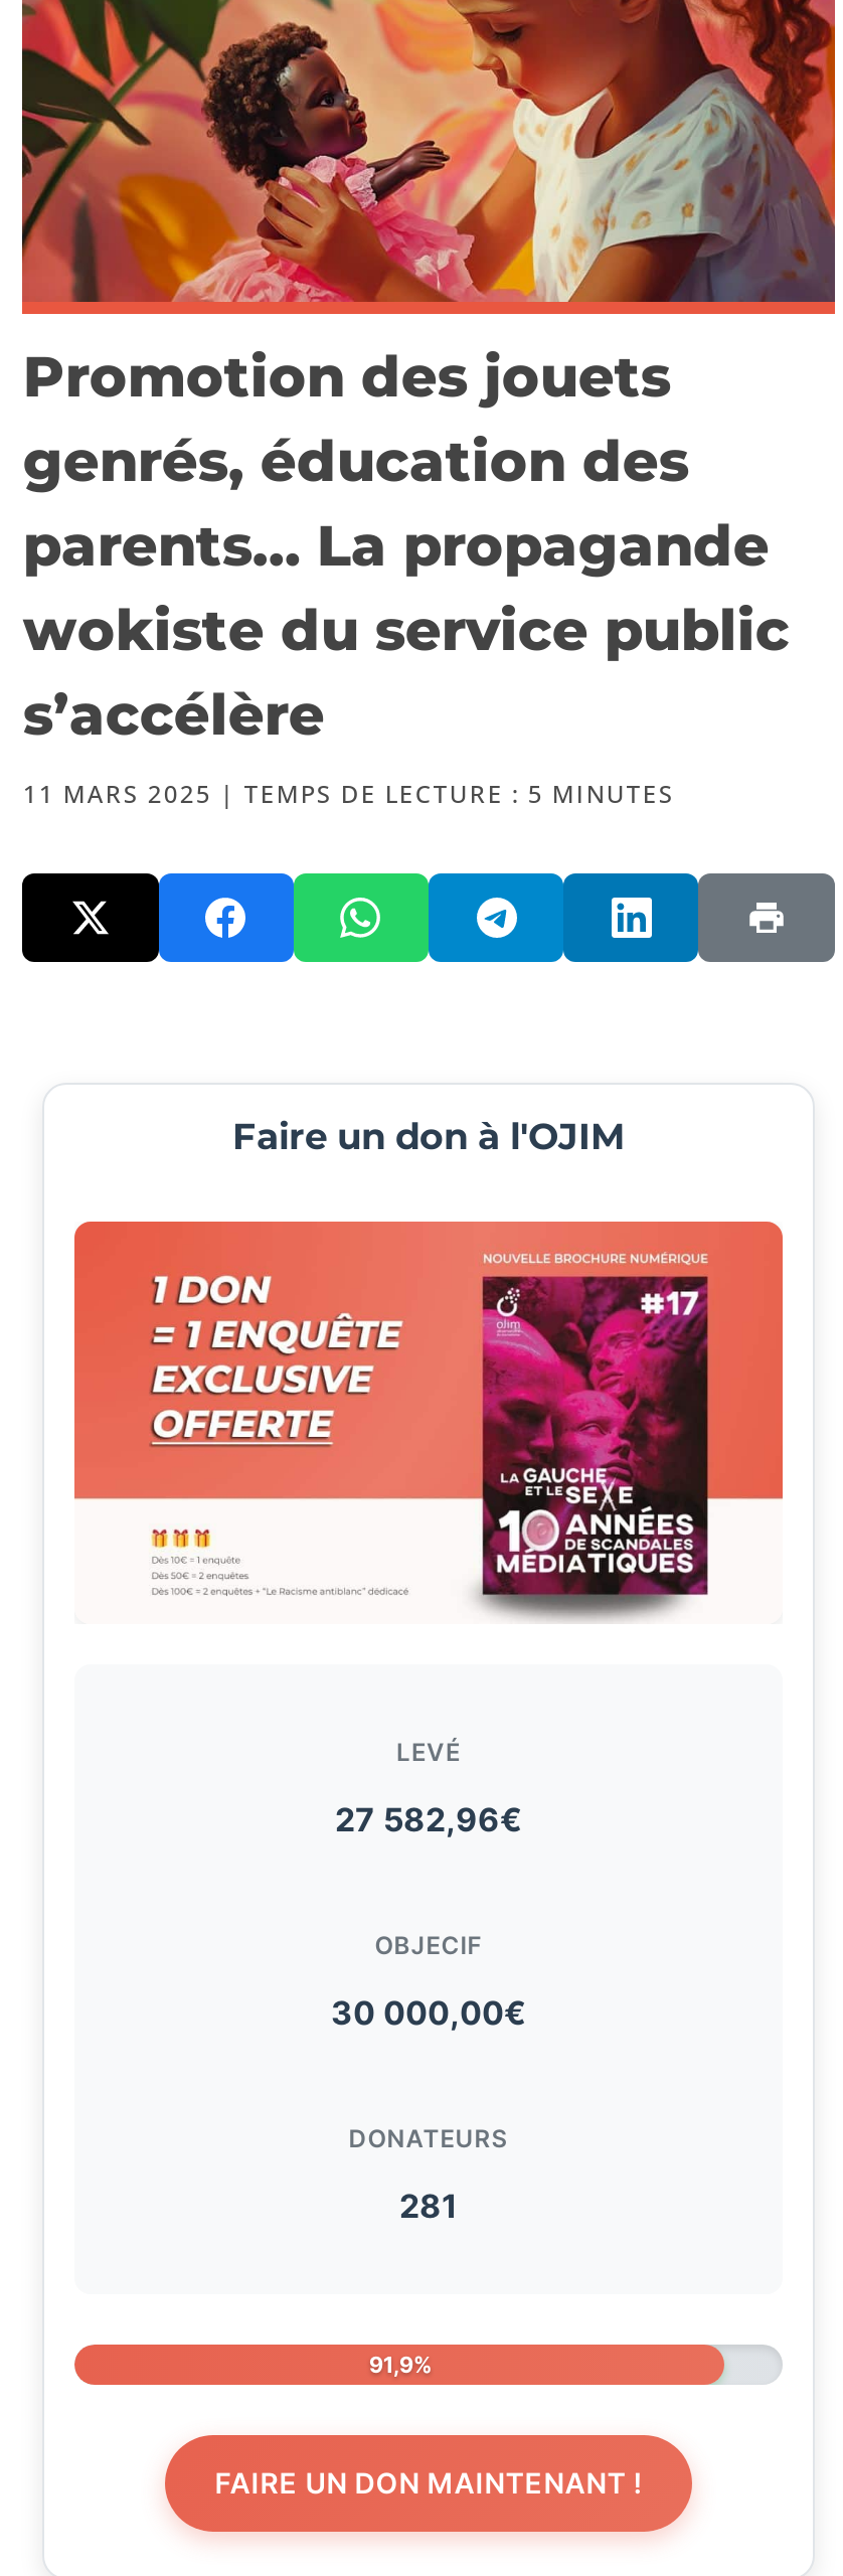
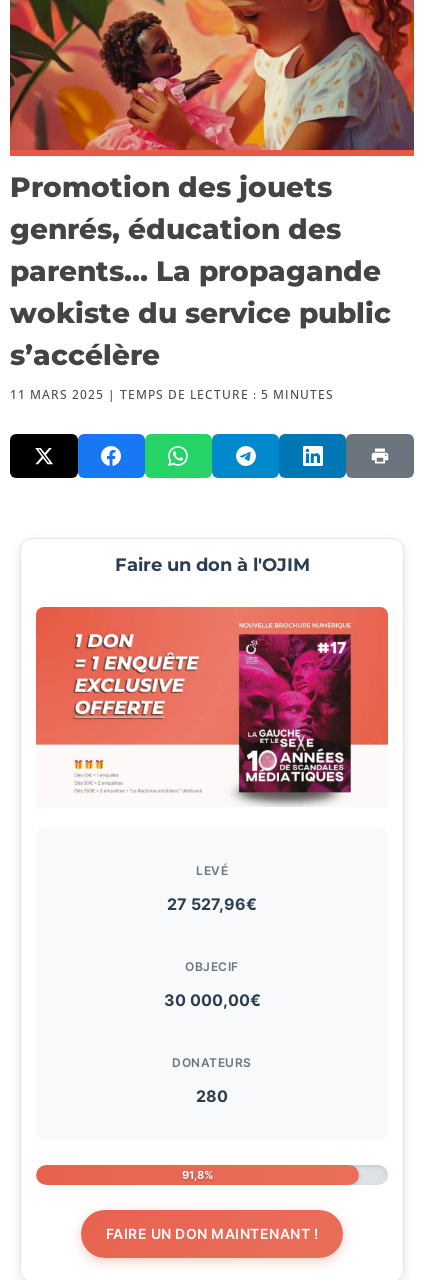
[335,1799,522,1839] 27 582,96€ -> [167,894,257,914] 27 527,96€
[399,2185,458,2225] 281 -> [196,1086,228,1106] 280
[369,2350,431,2378] 91,9% -> [182,1168,213,1182] 91,8%

